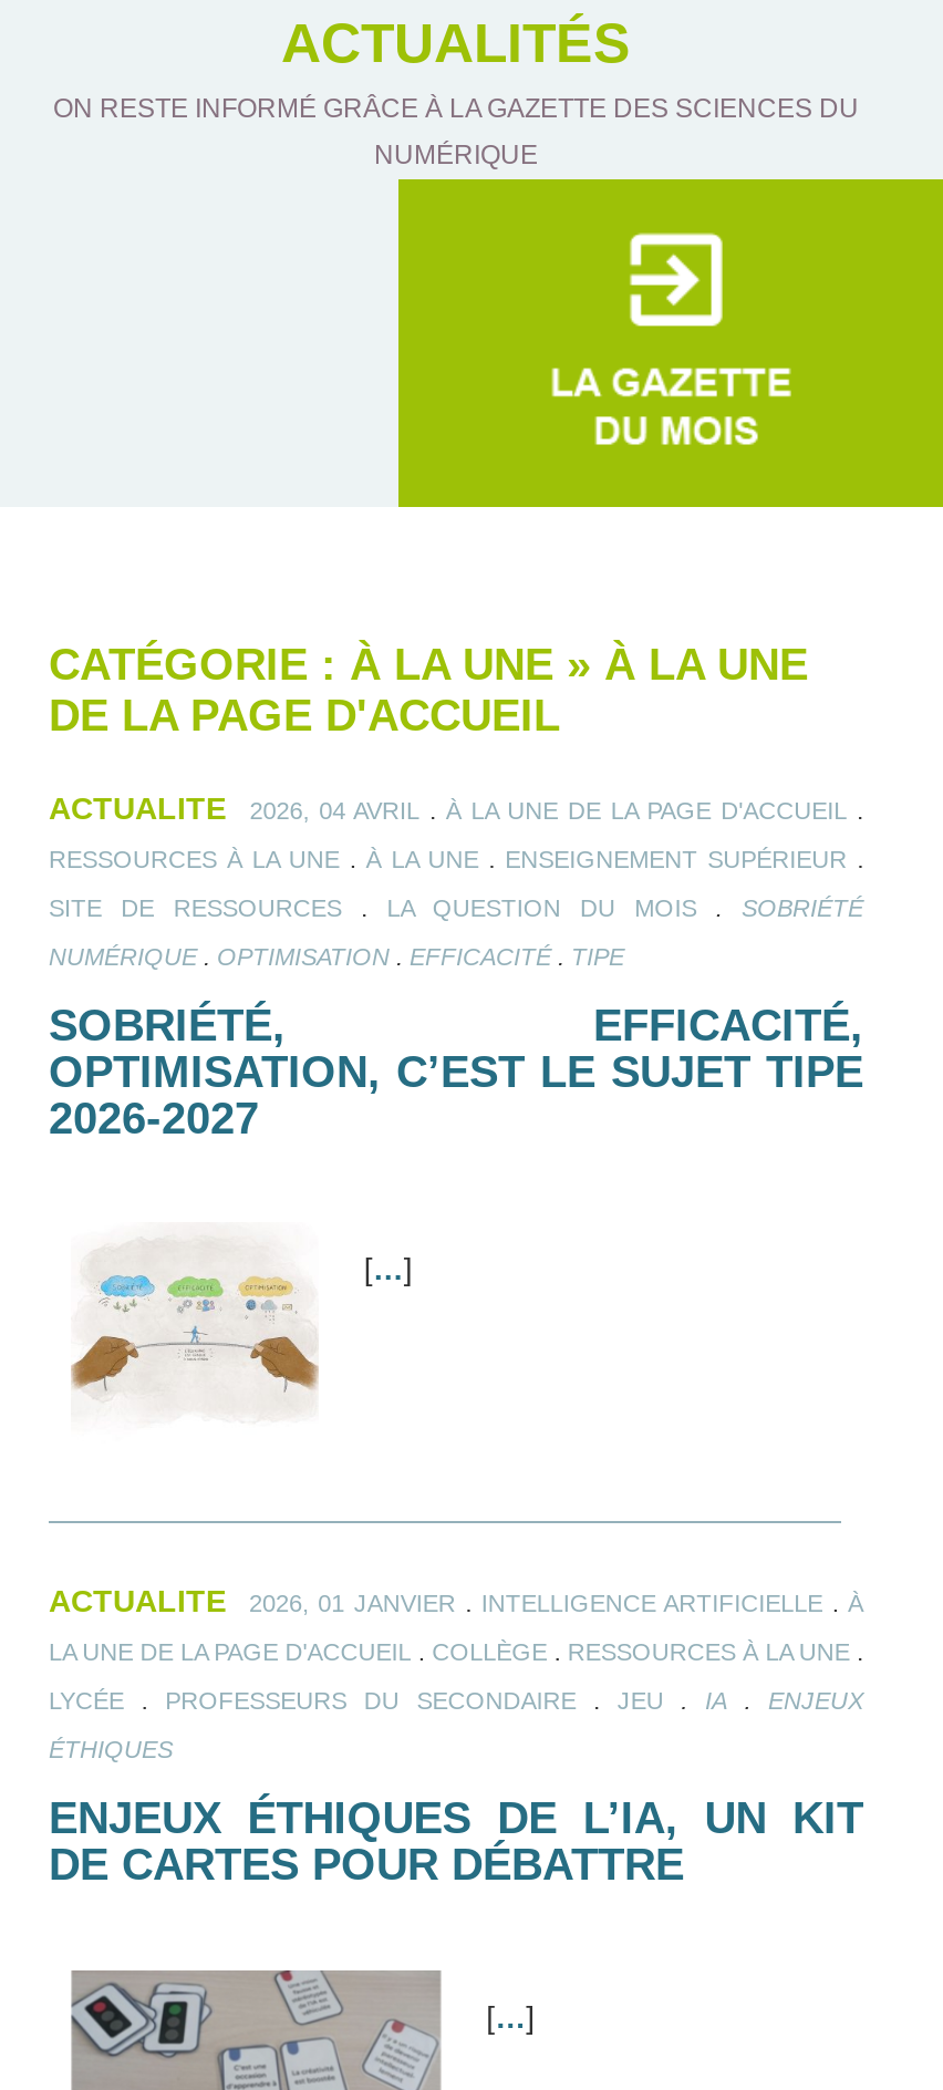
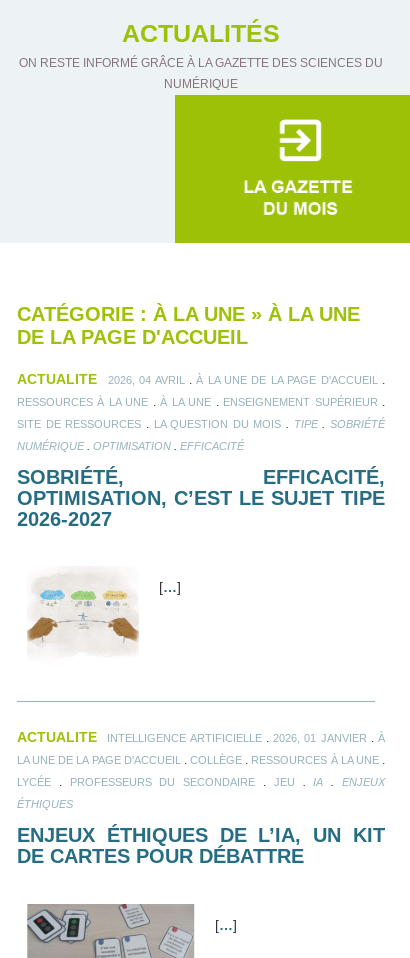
[49,892,863,921] SITE DE RESSOURCES. LA QUESTION DU MOIS. SOBRIÉTÉ -> [17,417,385,430] SITE DE RESSOURCES. LA QUESTION DU MOIS. TIPE. SOBRIÉTÉ
[49,940,624,969] NUMÉRIQUE. OPTIMISATION. EFFICACITÉ. TIPE -> [17,439,244,452] NUMÉRIQUE. OPTIMISATION. EFFICACITÉ
[249,1588,863,1617] 2026, 01 JANVIER. INTELLIGENCE ARTIFICIELLE. À -> [107,731,385,744] INTELLIGENCE ARTIFICIELLE. 2026, 01 JANVIER. À

